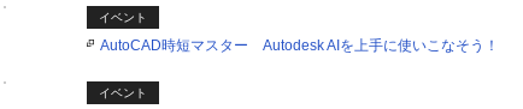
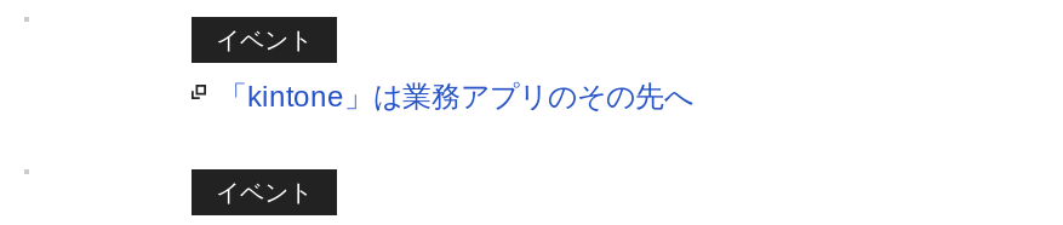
[100,37,499,54] AutoCAD時短マスター Autodesk AIを上手に使いこなそう！ -> [218,80,693,114] 「kintone」は業務アプリのその先へ

